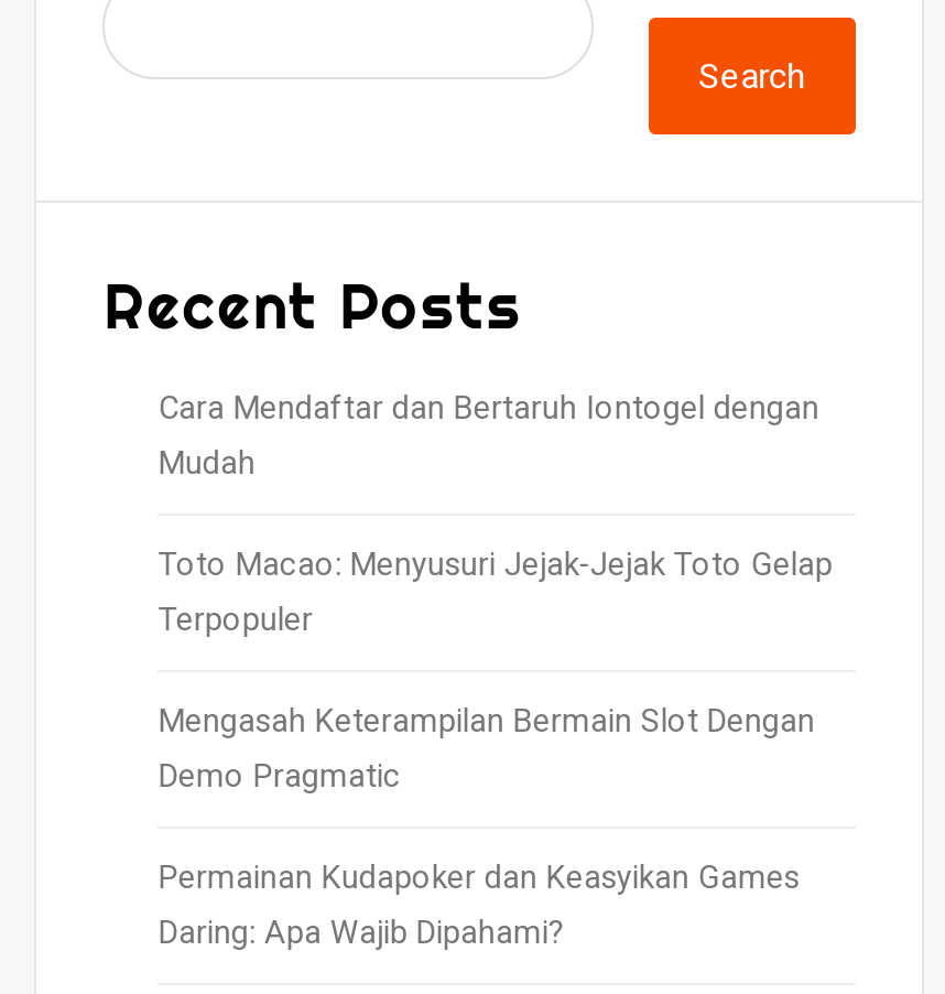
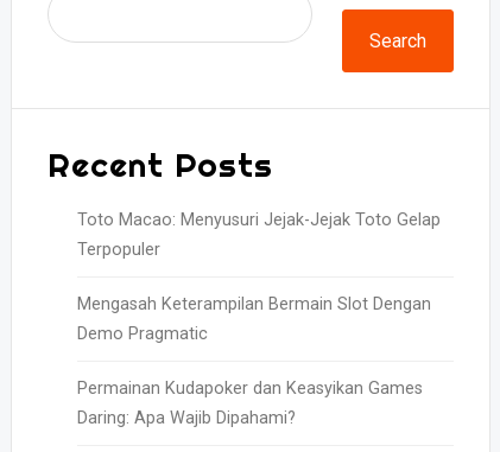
[158,390,819,483] Cara Mendaftar dan Bertaruh Iontogel dengan | Mudah -> none

